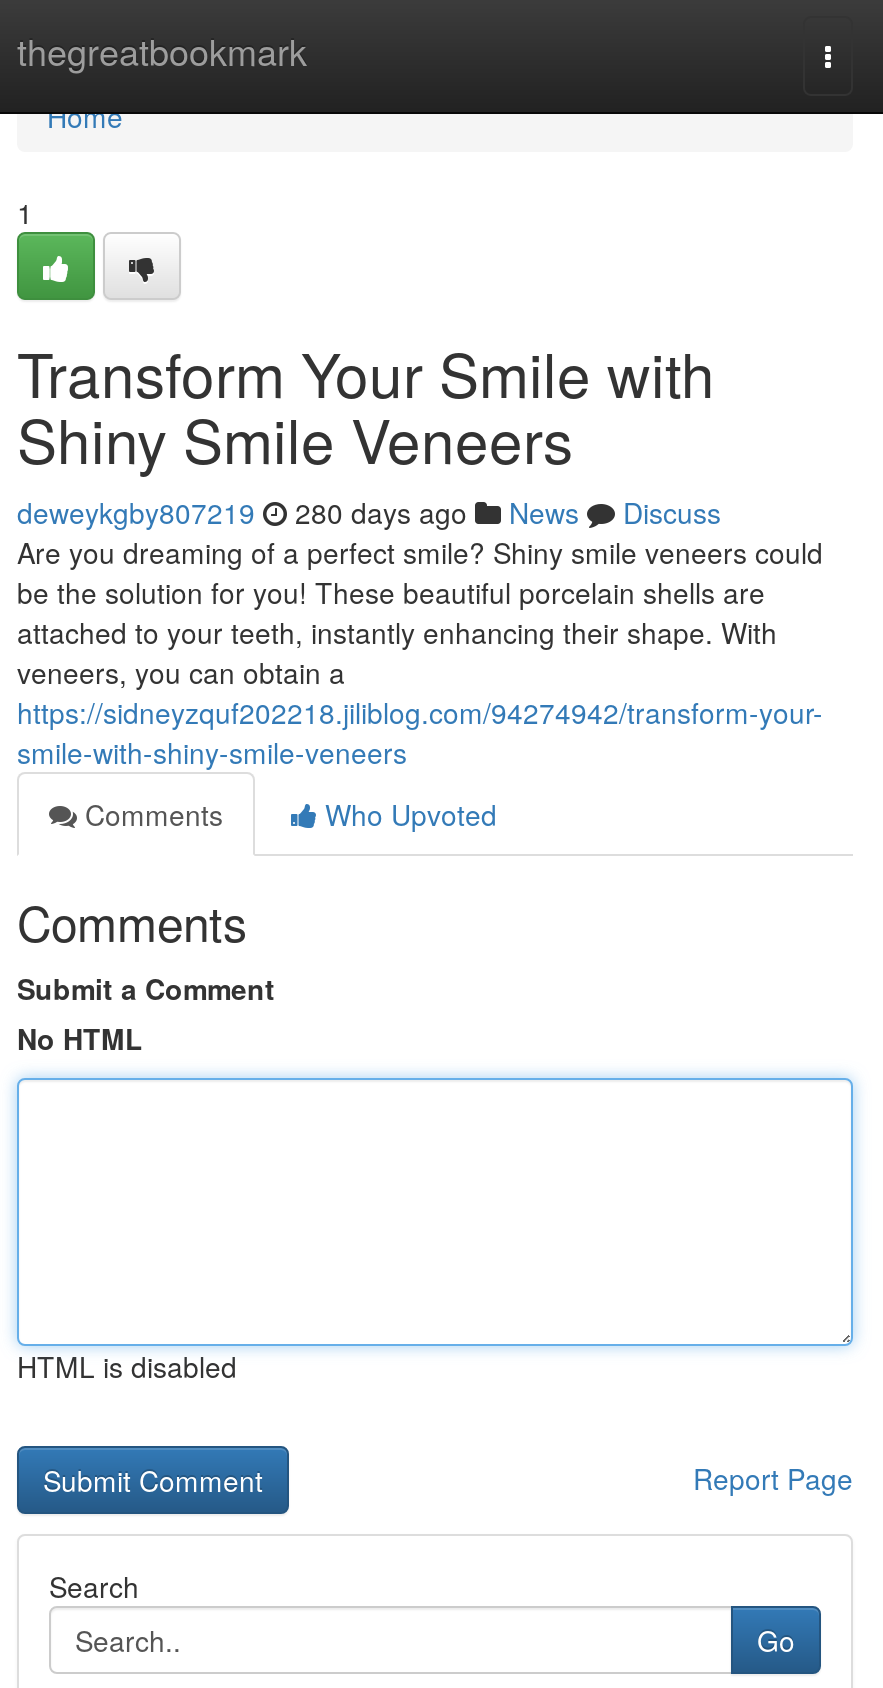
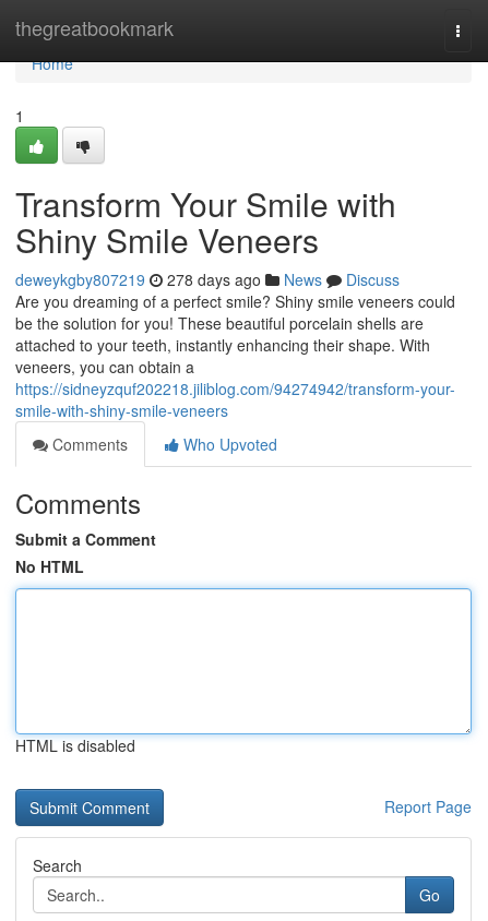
[17,492,721,532] deweykgby807219 280 days ago News Discuss -> [15,268,400,290] deweykgby807219 278 days ago News Discuss

